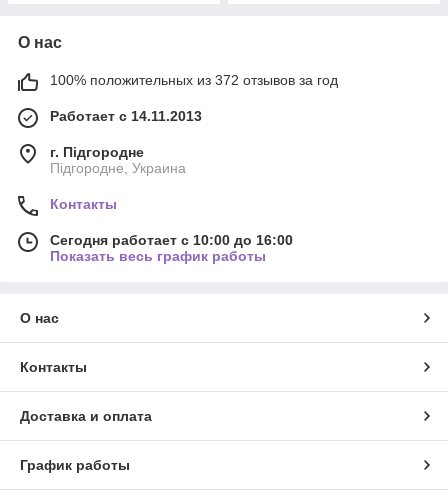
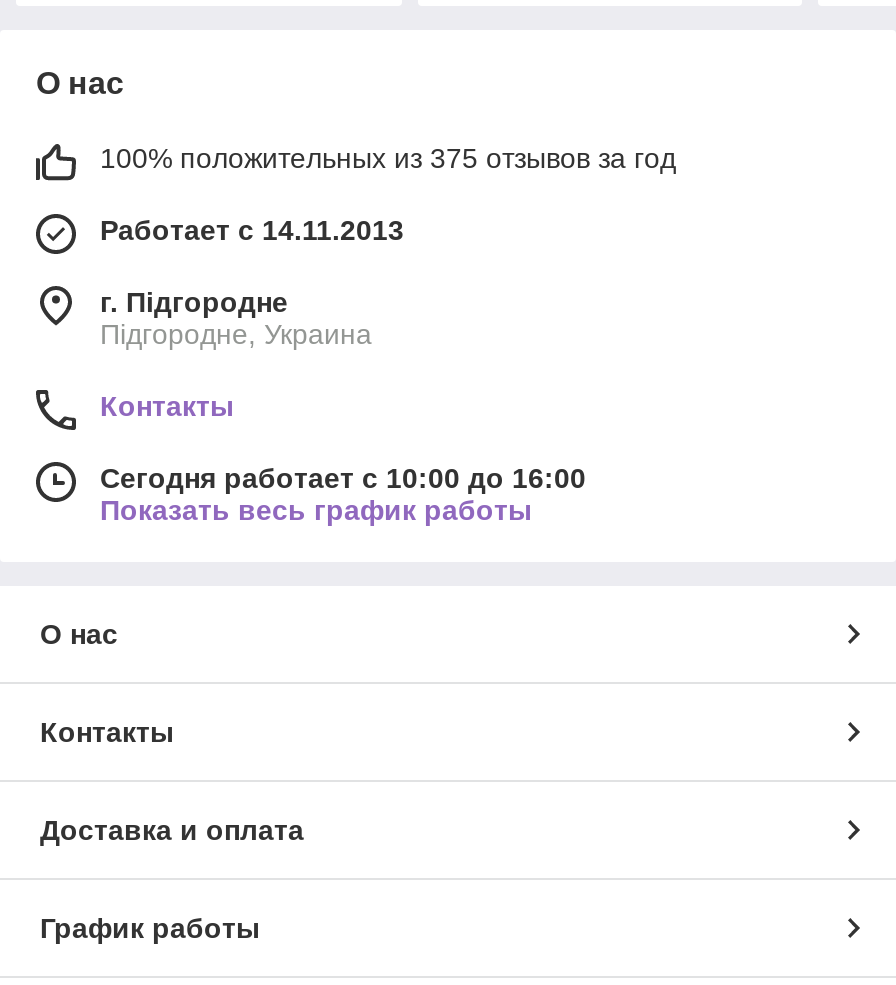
[50,72,338,88] 100% положительных из 372 отзывов за год -> [100,142,676,174] 100% положительных из 375 отзывов за год

